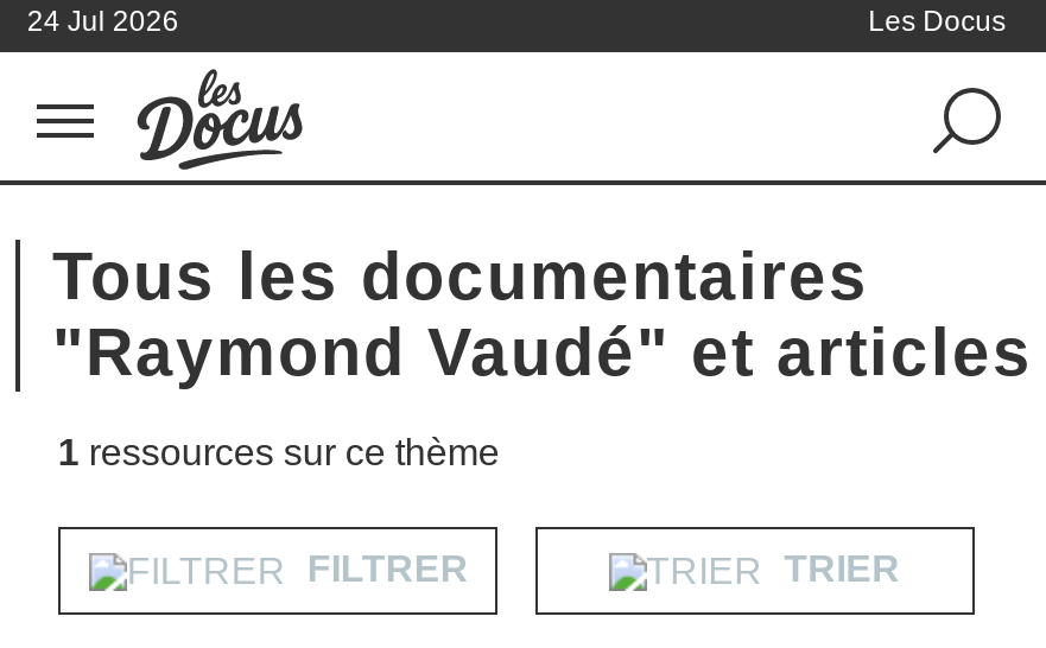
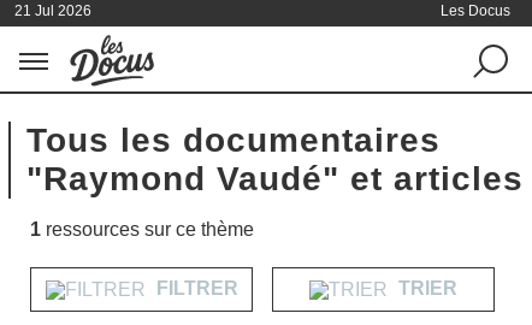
[27,5,179,38] 24 Jul 2026 -> [14,2,91,19] 21 Jul 2026

